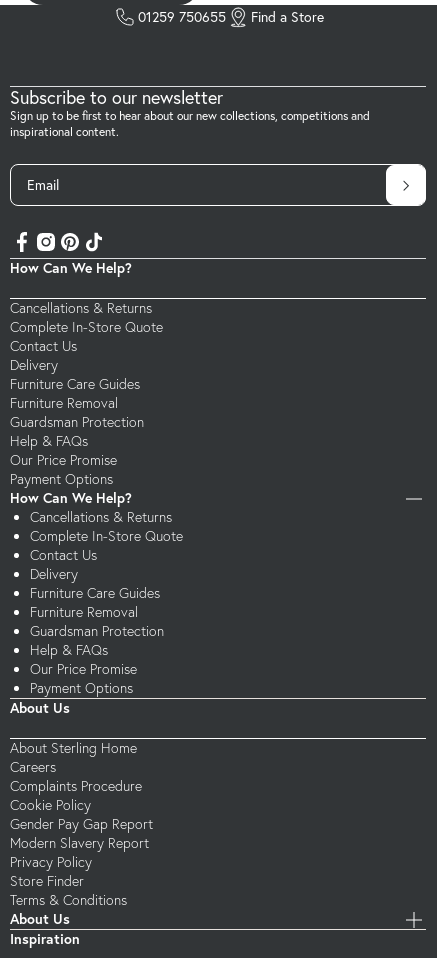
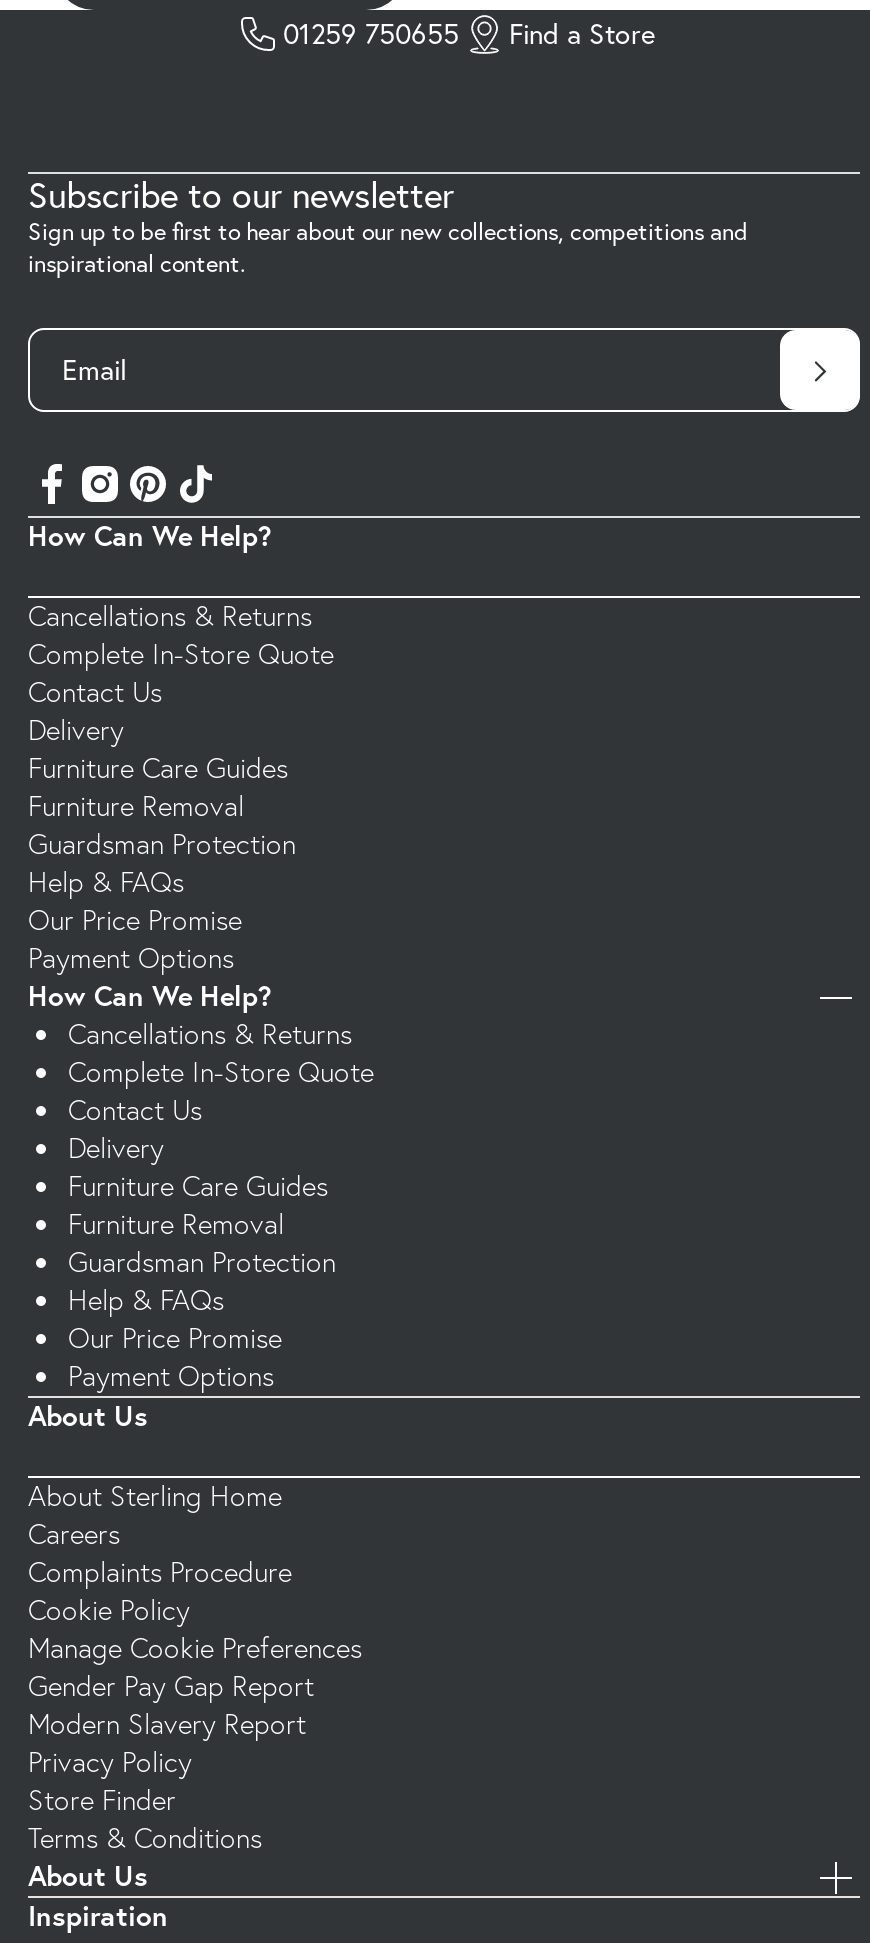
none -> [28,1630,362,1666] Manage Cookie Preferences

